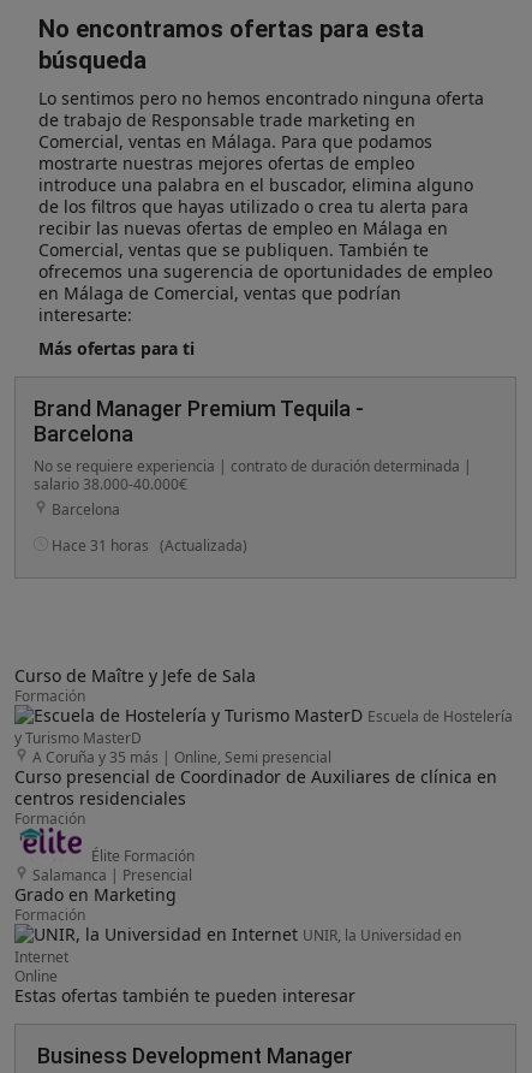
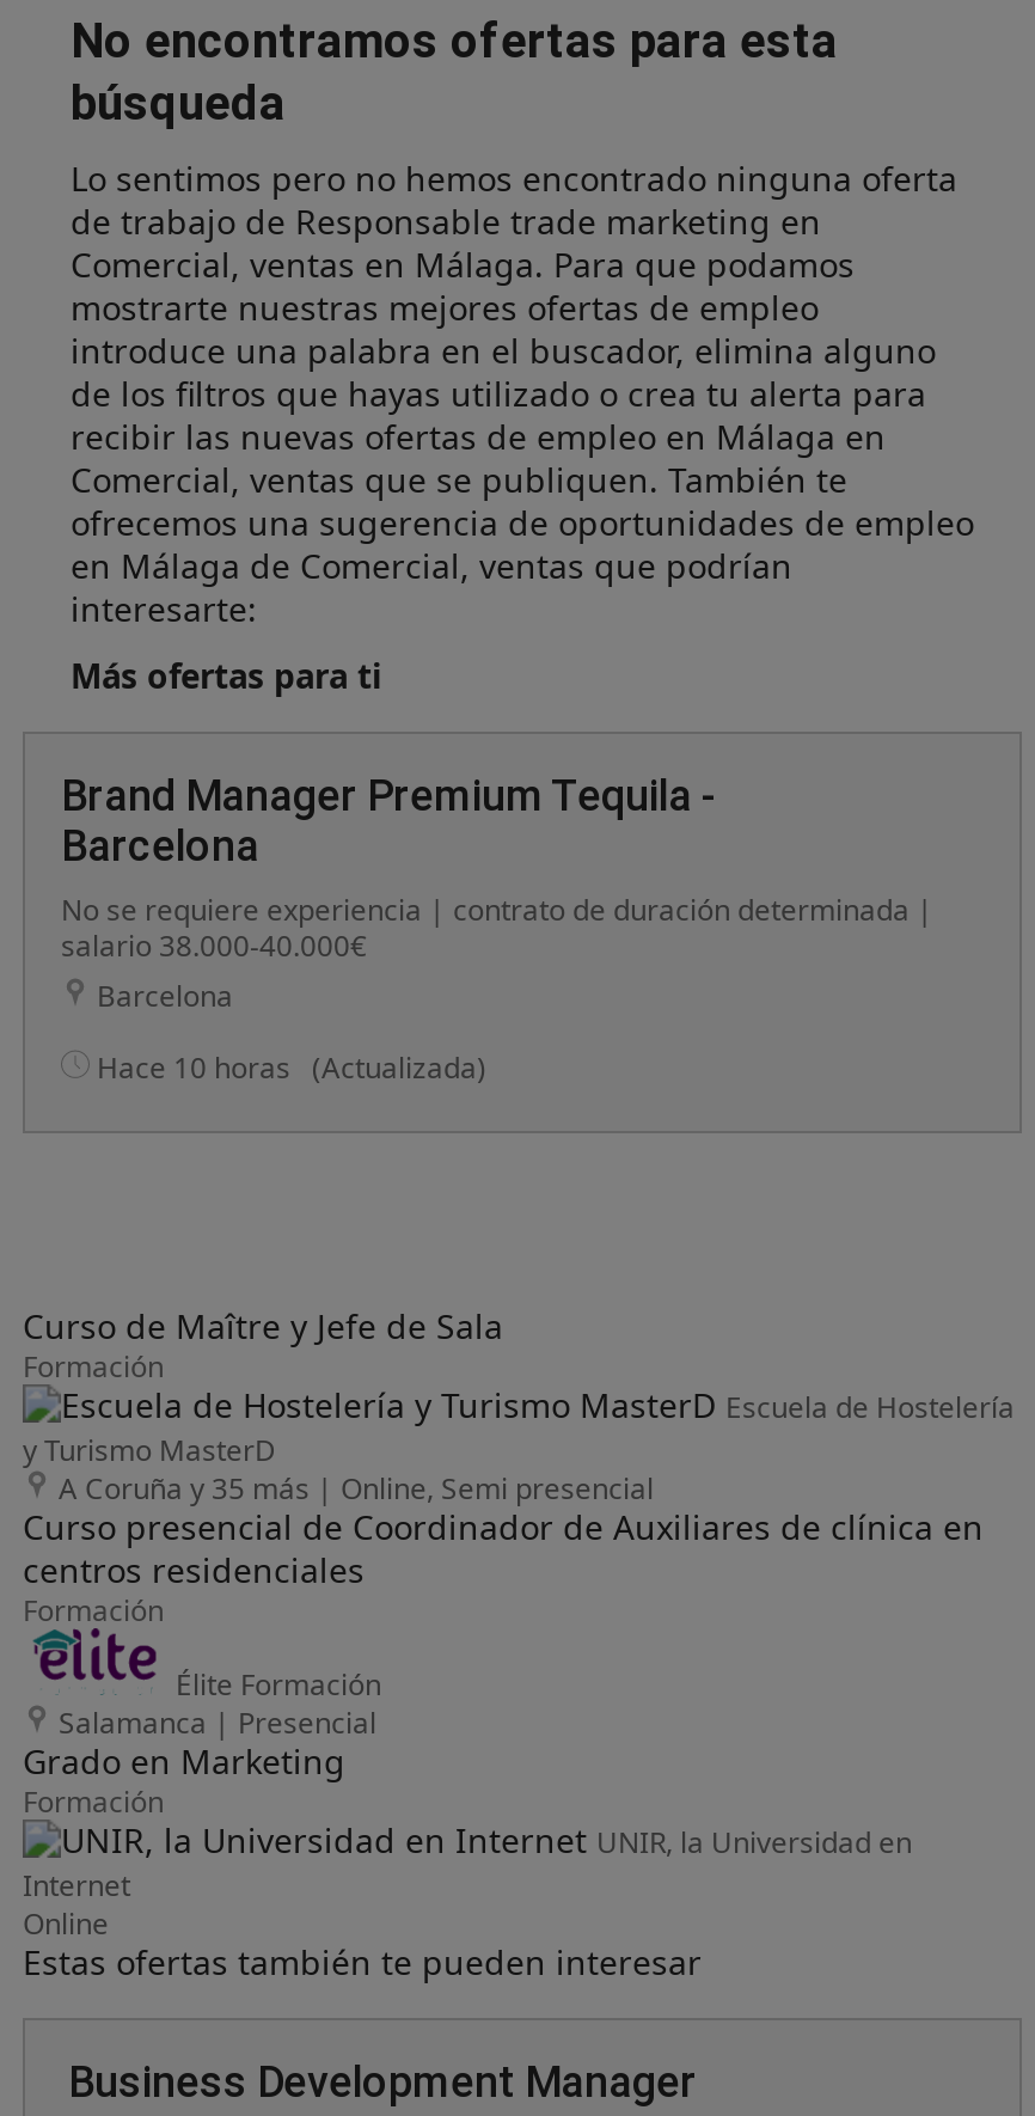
[52,535,247,556] Hace 31 horas (Actualizada) -> [97,1047,486,1088] Hace 10 horas (Actualizada)

